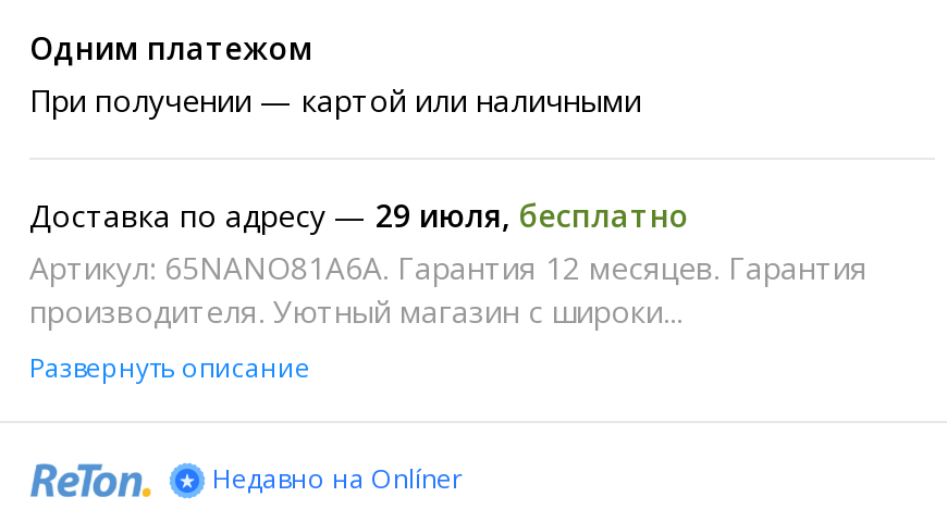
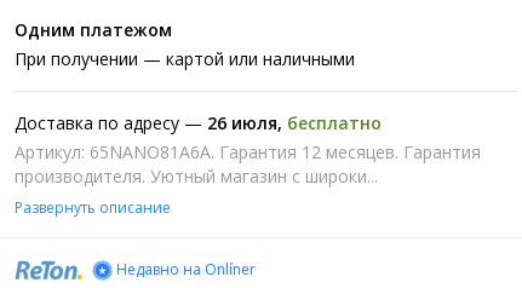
[29,195,689,237] Доставка по адресу — 29 июля, бесплатно -> [15,112,382,135] Доставка по адресу — 26 июля, бесплатно

